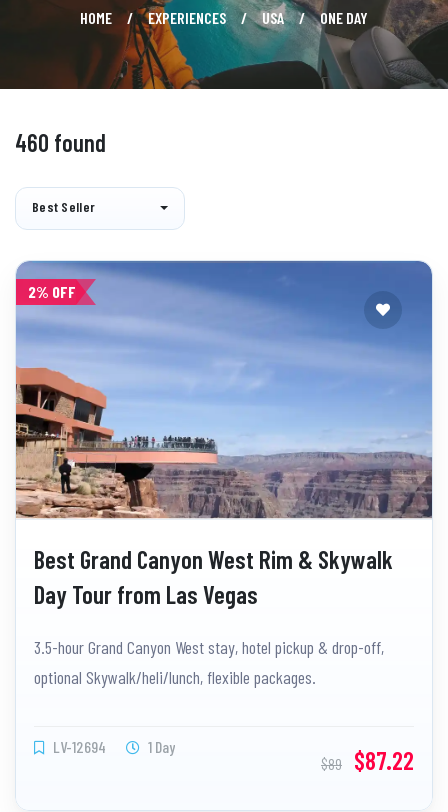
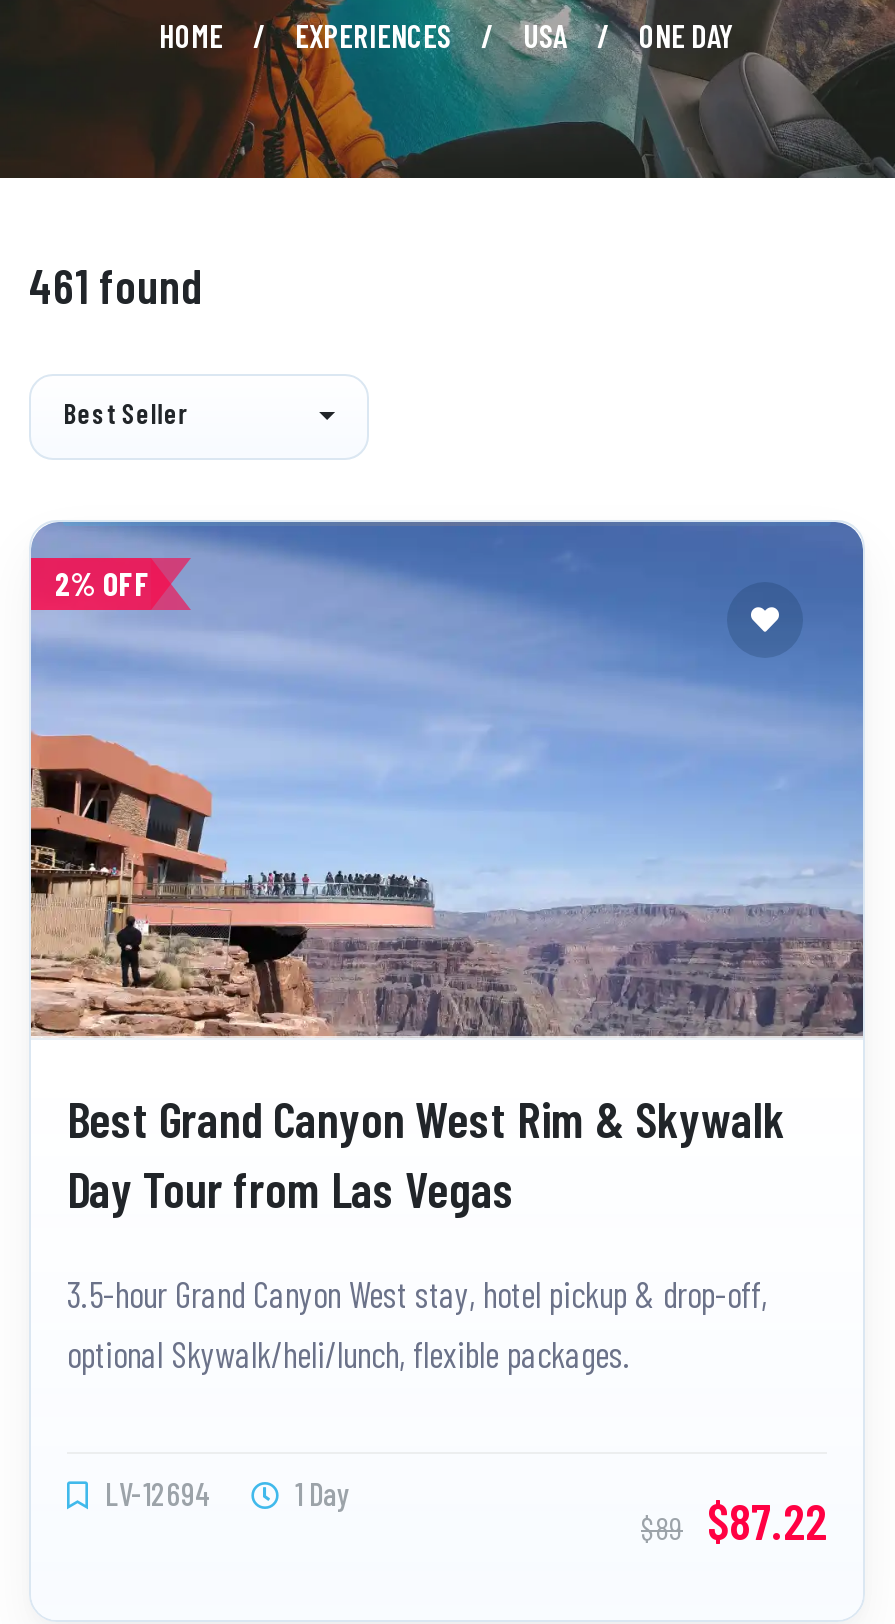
[15,128,106,157] 460 found -> [29,256,203,314] 461 found

